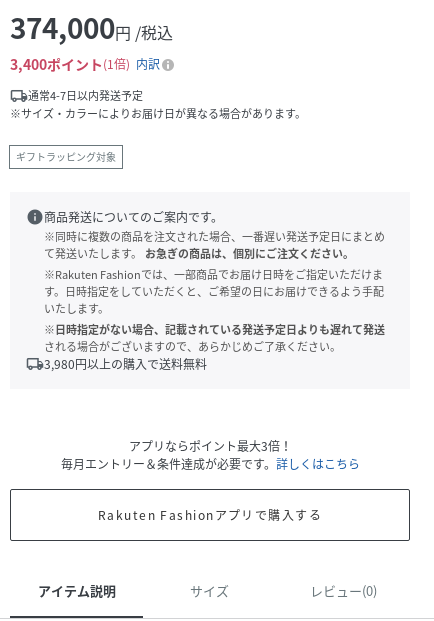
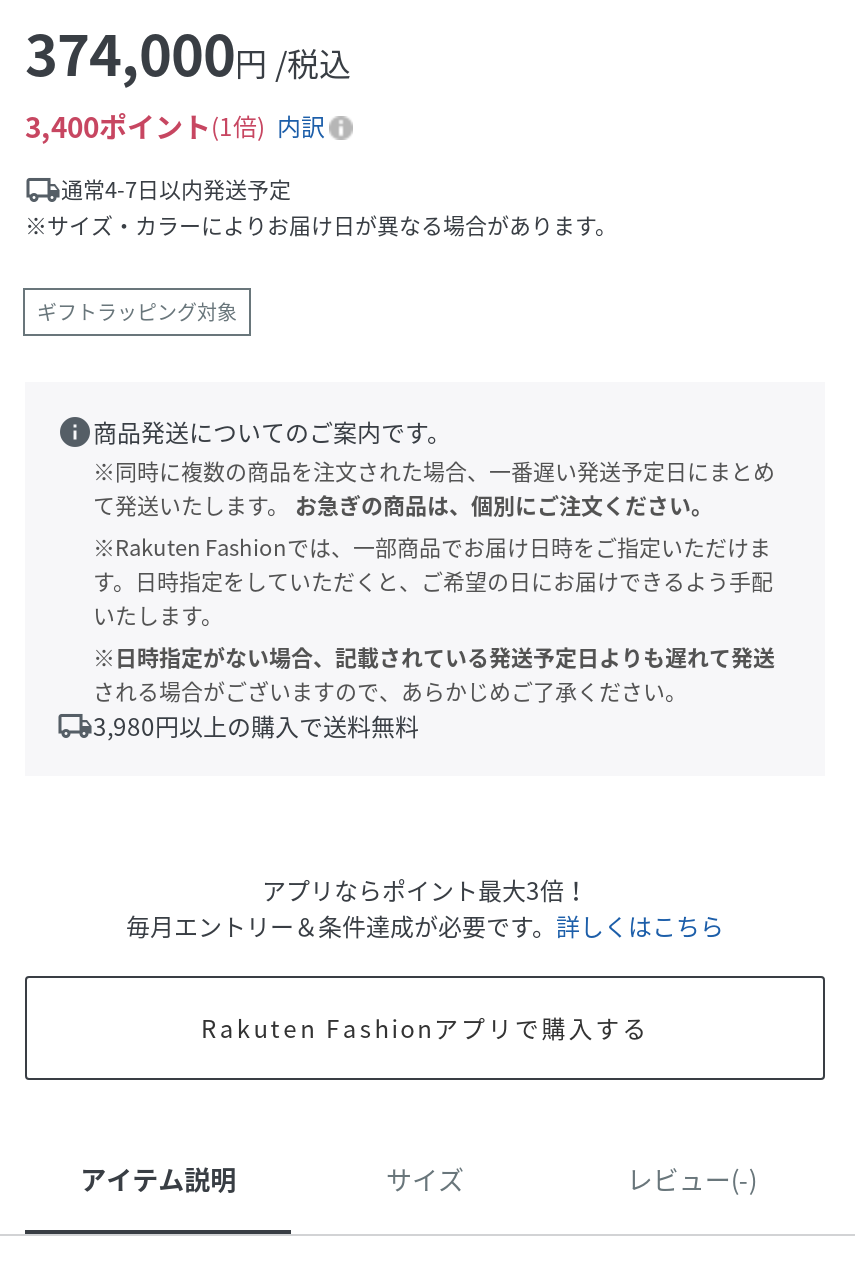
[310,581,377,600] レビュー(0) -> [627,1160,757,1198] レビュー(-)

